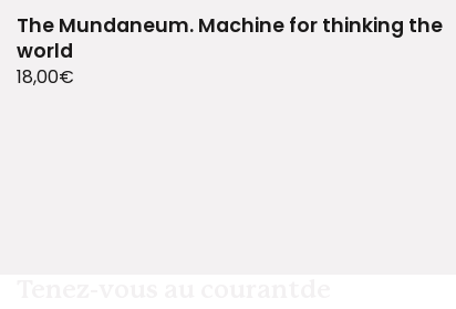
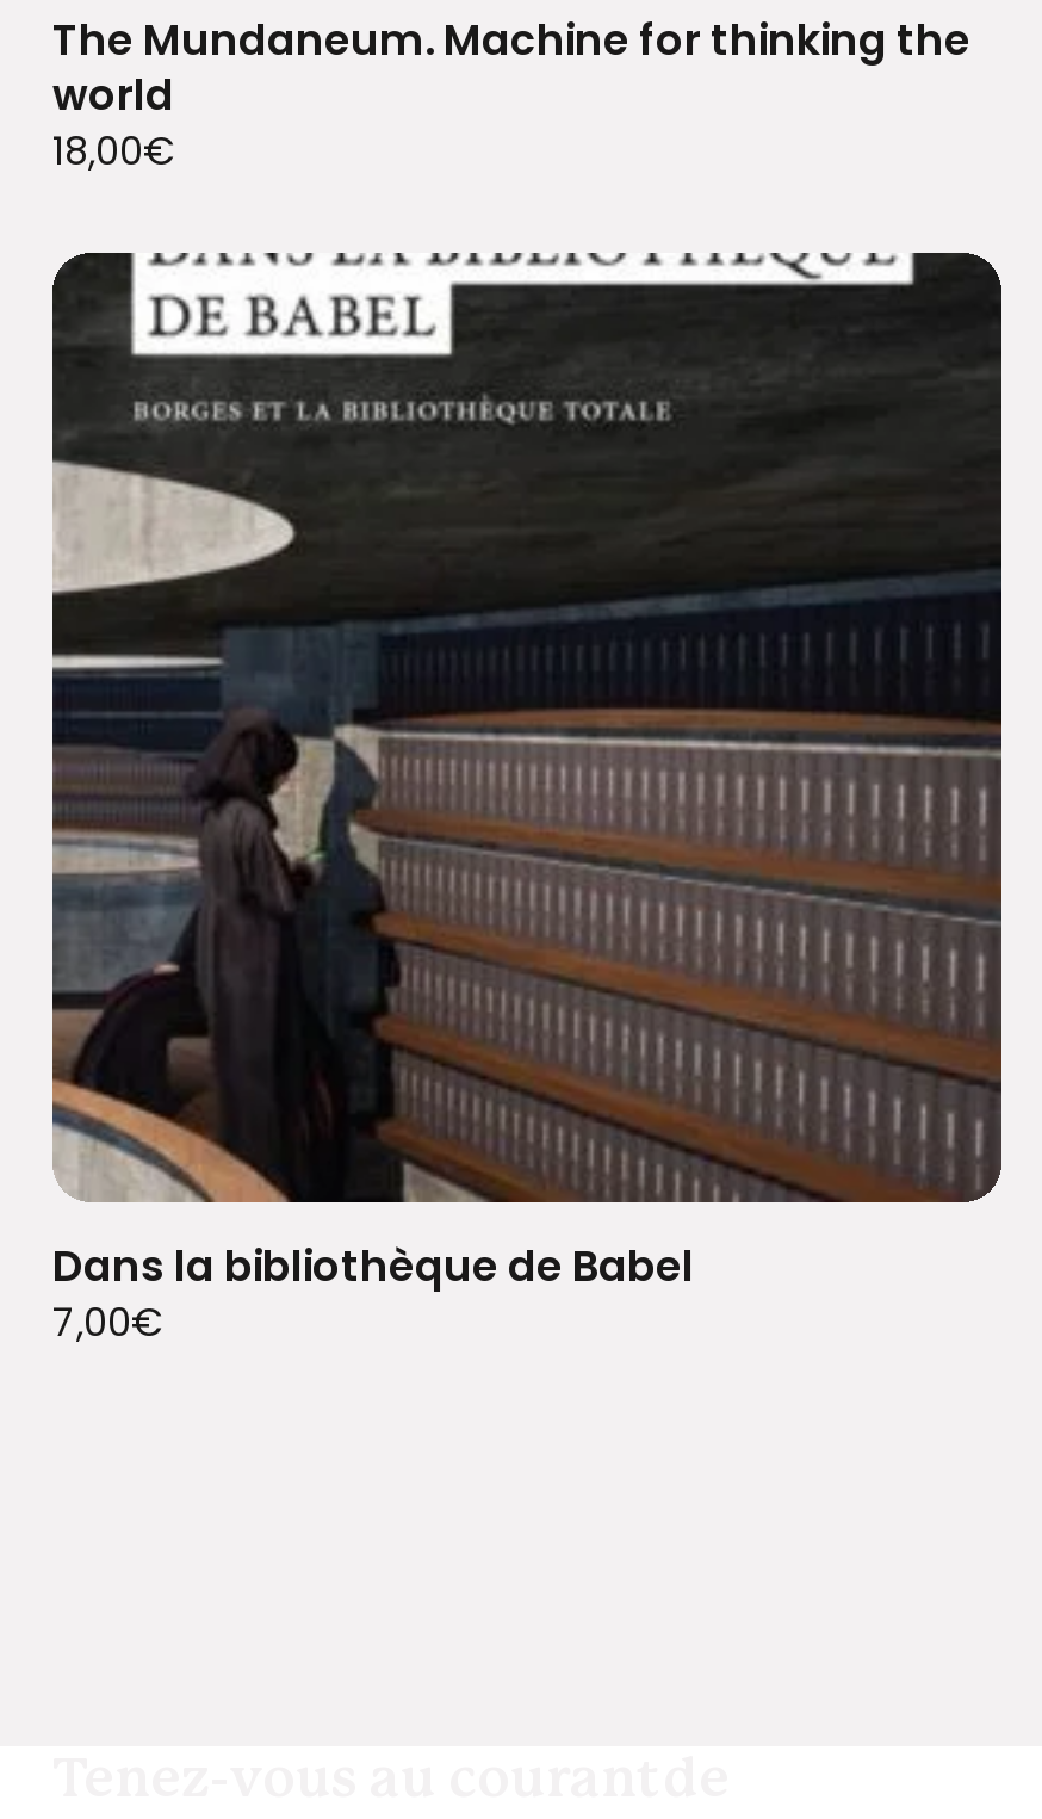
none -> [50,250,1004,1349] [image] | Dans la bibliothèque de Babel | 7,00€

